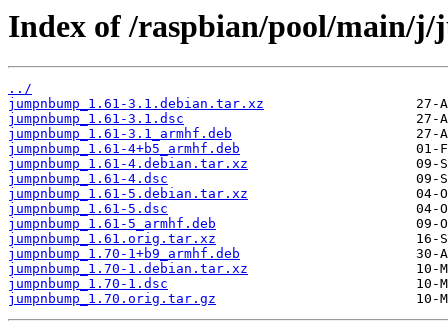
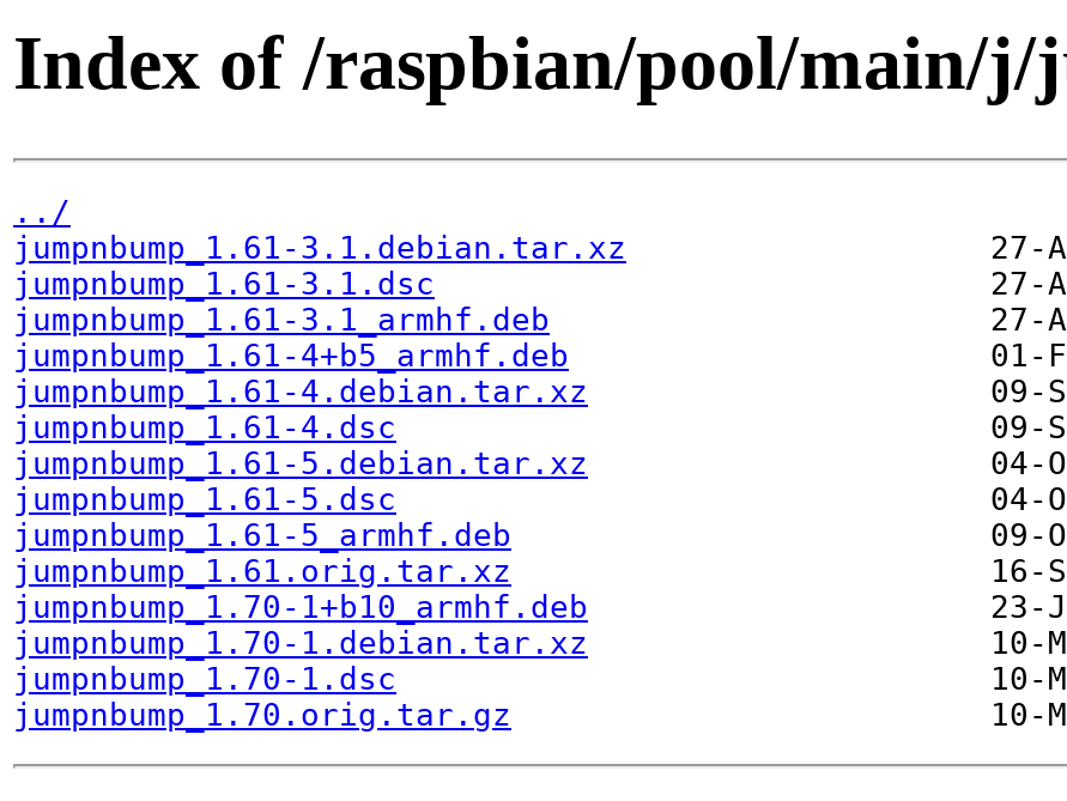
[8,246,240,261] jumpnbump_1.70-1+b9_armhf.deb -> [13,590,588,626] jumpnbump_1.70-1+b10_armhf.deb

